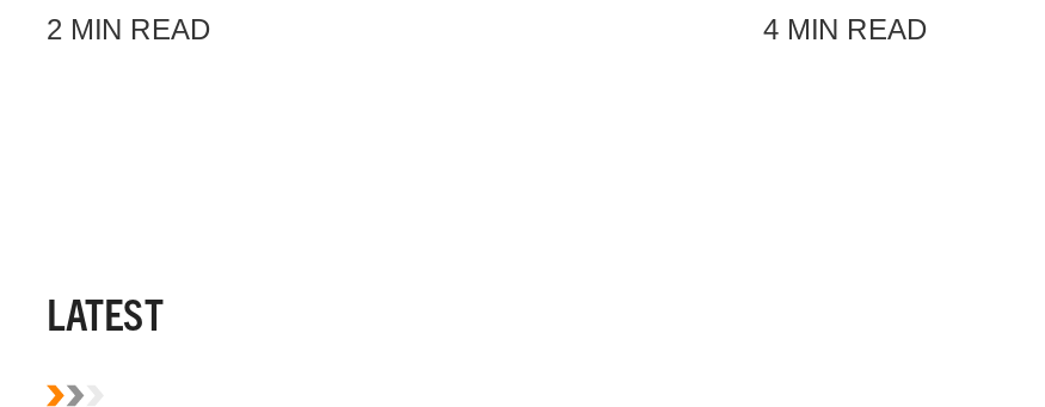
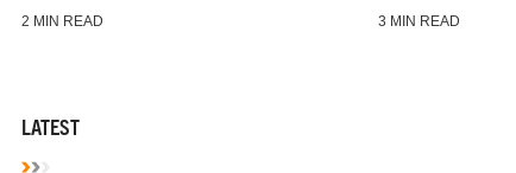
[763,13,928,46] 4 MIN READ -> [378,13,460,30] 3 MIN READ

